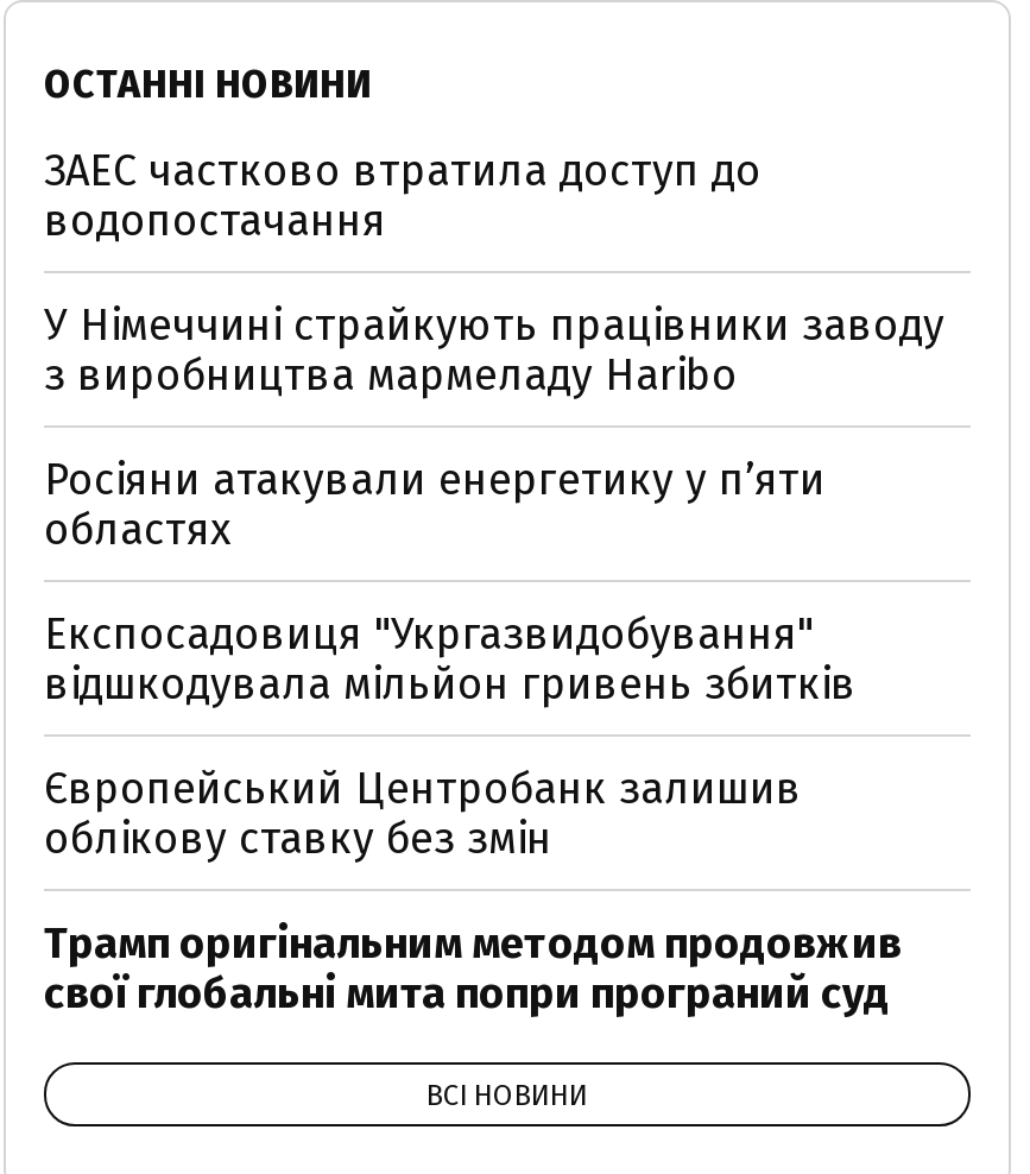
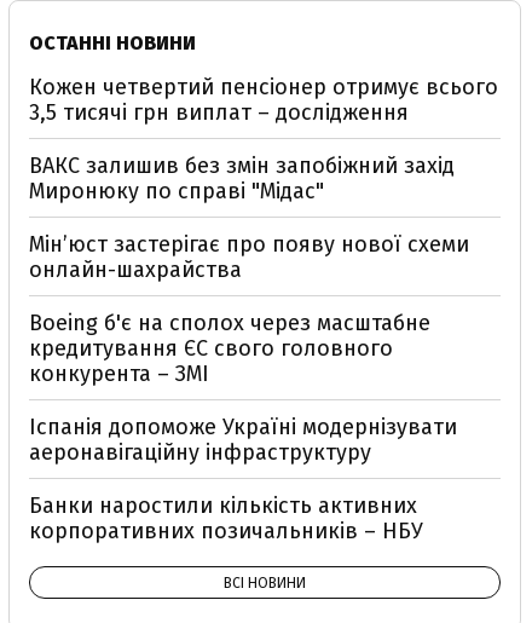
[44,145,762,247] ЗАЕС частково втратила доступ до | водопостачання -> [29,74,498,126] Кожен четвертий пенсіонер отримує всього | 3,5 тисячі грн виплат – дослідження
[44,299,944,402] У Німеччині страйкують працівники заводу | з виробництва мармеладу Haribo -> [29,152,455,204] ВАКС залишив без змін запобіжний захід | Миронюку по справі "Мідас"
[44,454,826,556] Росіяни атакували енергетику у пʼяти | областях -> [29,231,469,283] Мін’юст застерігає про появу нової схеми | онлайн-шахрайства
[44,608,857,711] Експосадовиця "Укргазвидобування" | відшкодувала мільйон гривень збитків -> [29,310,430,387] Boeing б'є на сполох через масштабне | кредитування ЄС свого головного | конкурента – ЗМІ
[44,763,802,865] Європейський Центробанк залишив | облікову ставку без змін -> [29,414,457,466] Іспанія допоможе Україні модернізувати | аеронавігаційну інфраструктуру
[44,917,902,1020] Трамп оригінальним методом продовжив | свої глобальні мита попри програний суд -> [29,492,423,544] Банки наростили кількість активних | корпоративних позичальників – НБУ

